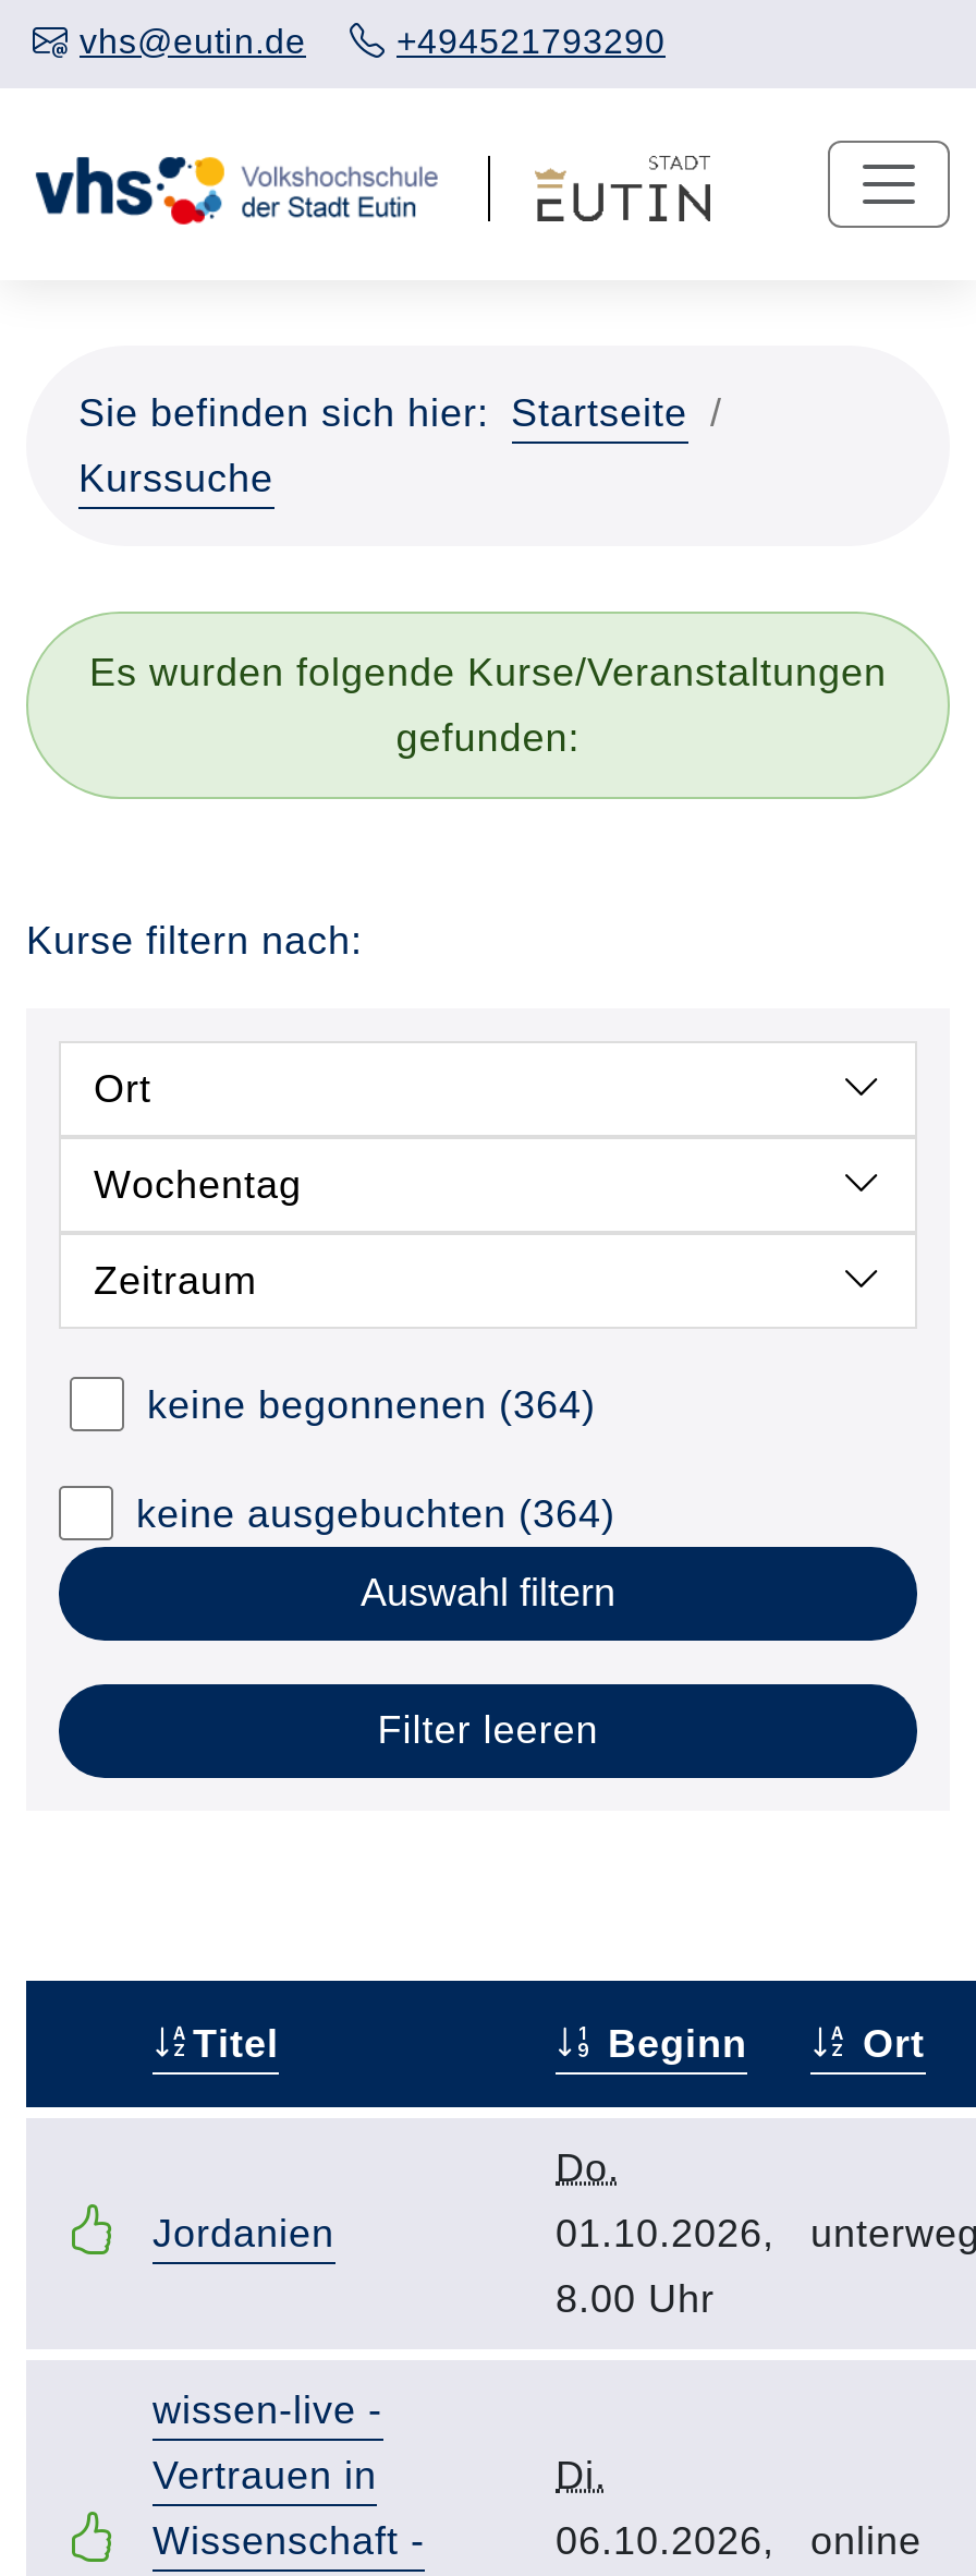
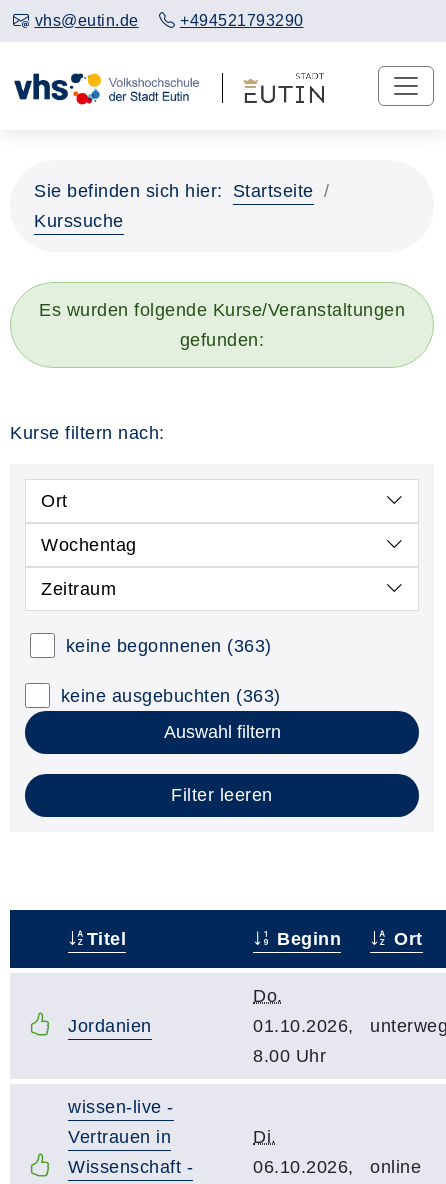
[147,1383,596,1426] keine begonnenen (364) -> [65,636,271,656] keine begonnenen (363)
[136,1492,615,1535] keine ausgebuchten (364) -> [60,686,280,706] keine ausgebuchten (363)

